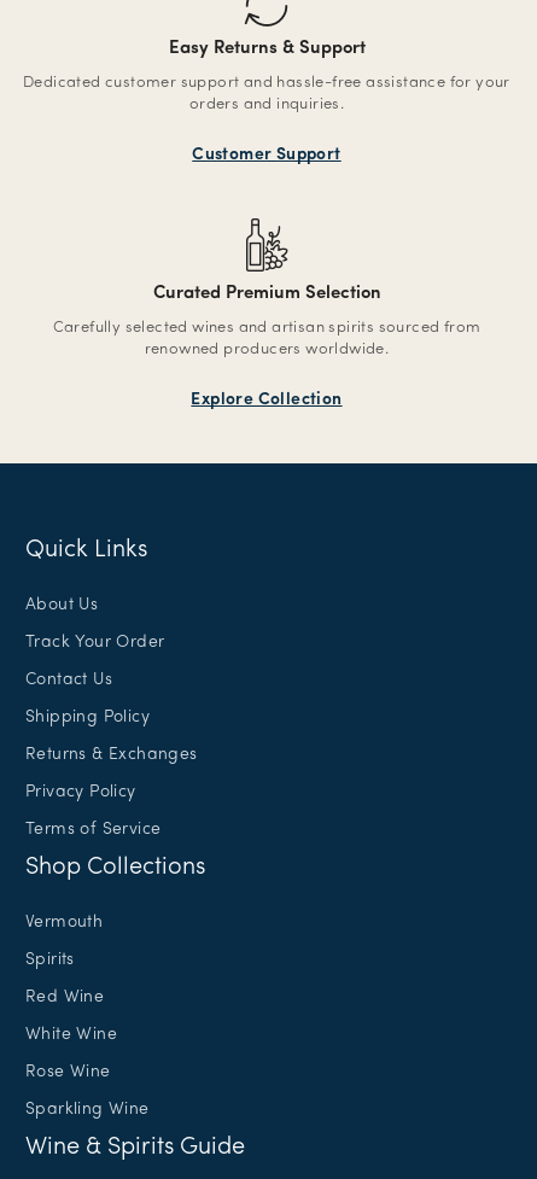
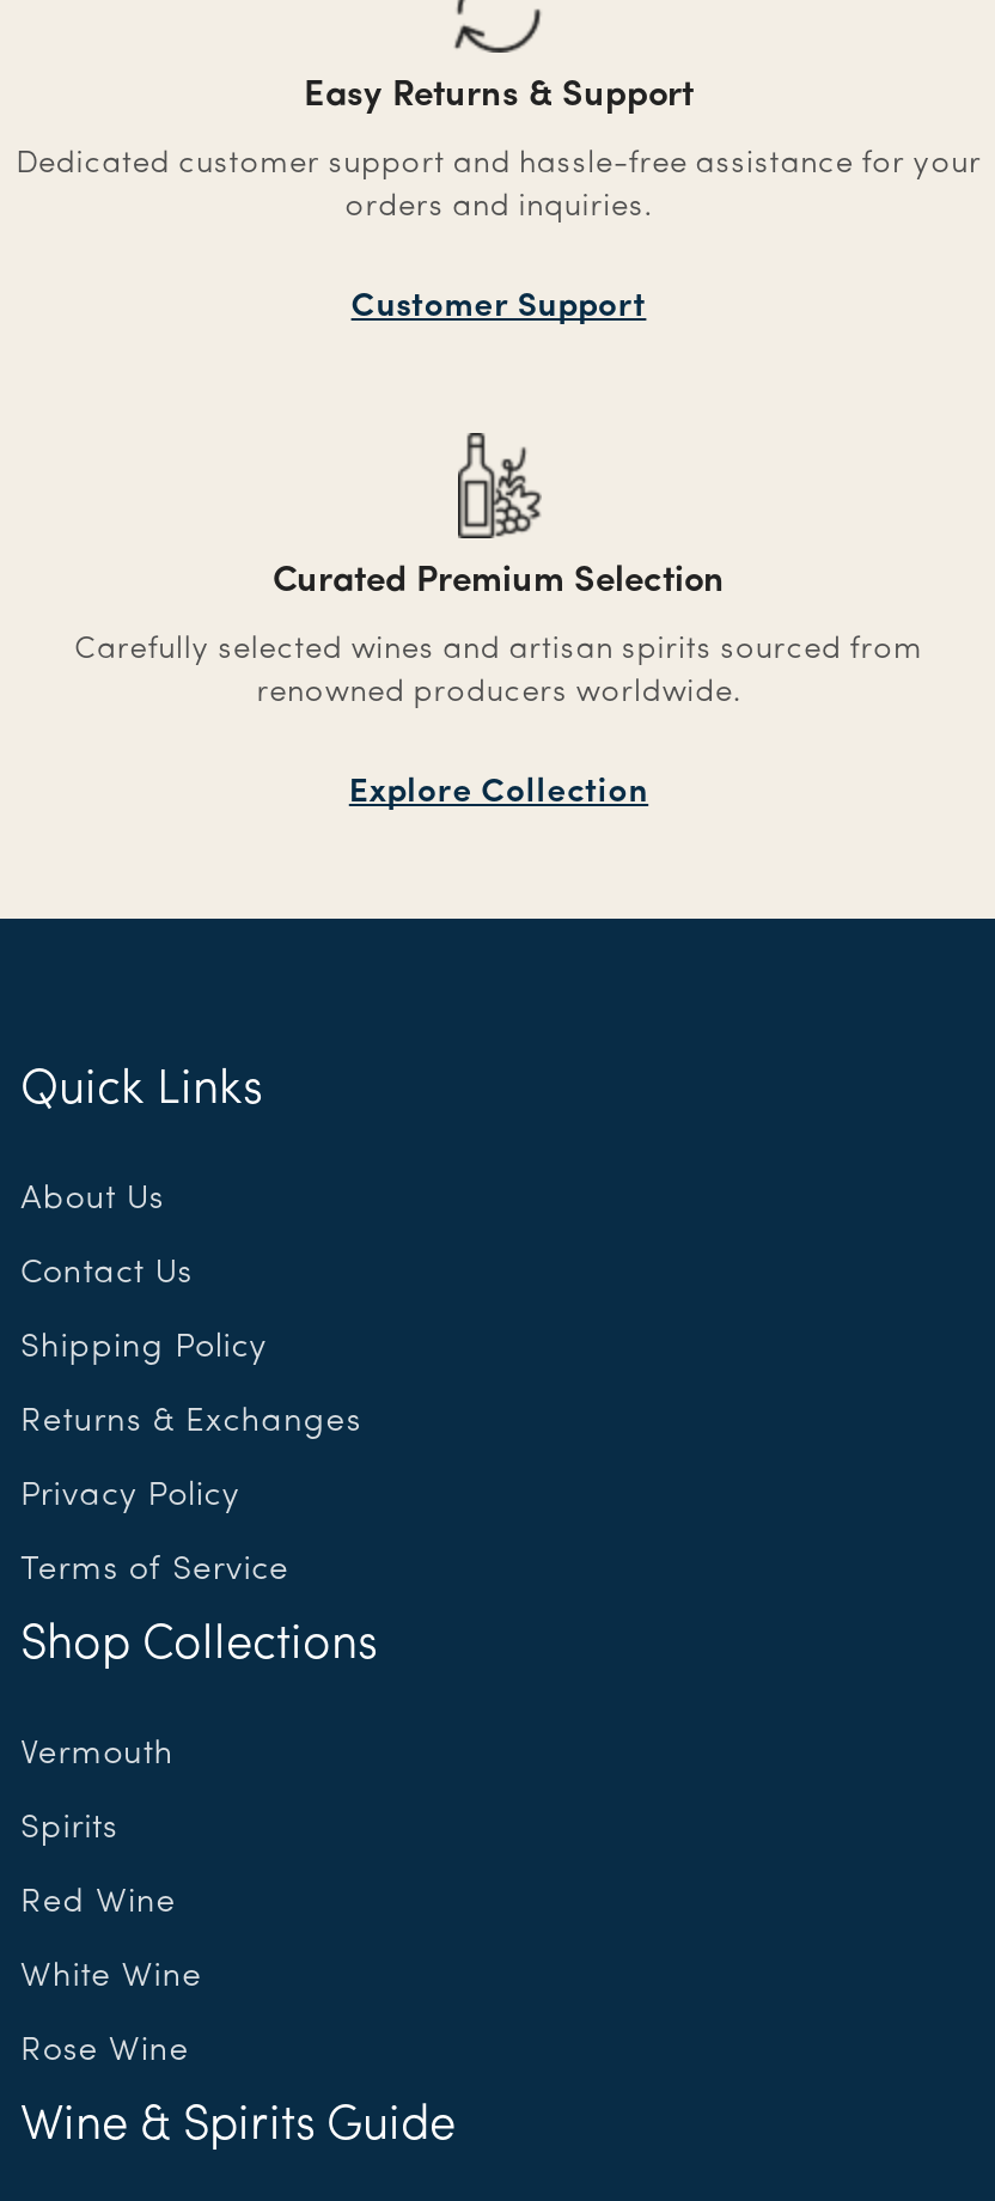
[25,634,165,652] Track Your Order -> none
[25,1101,149,1119] Sparkling Wine -> none

